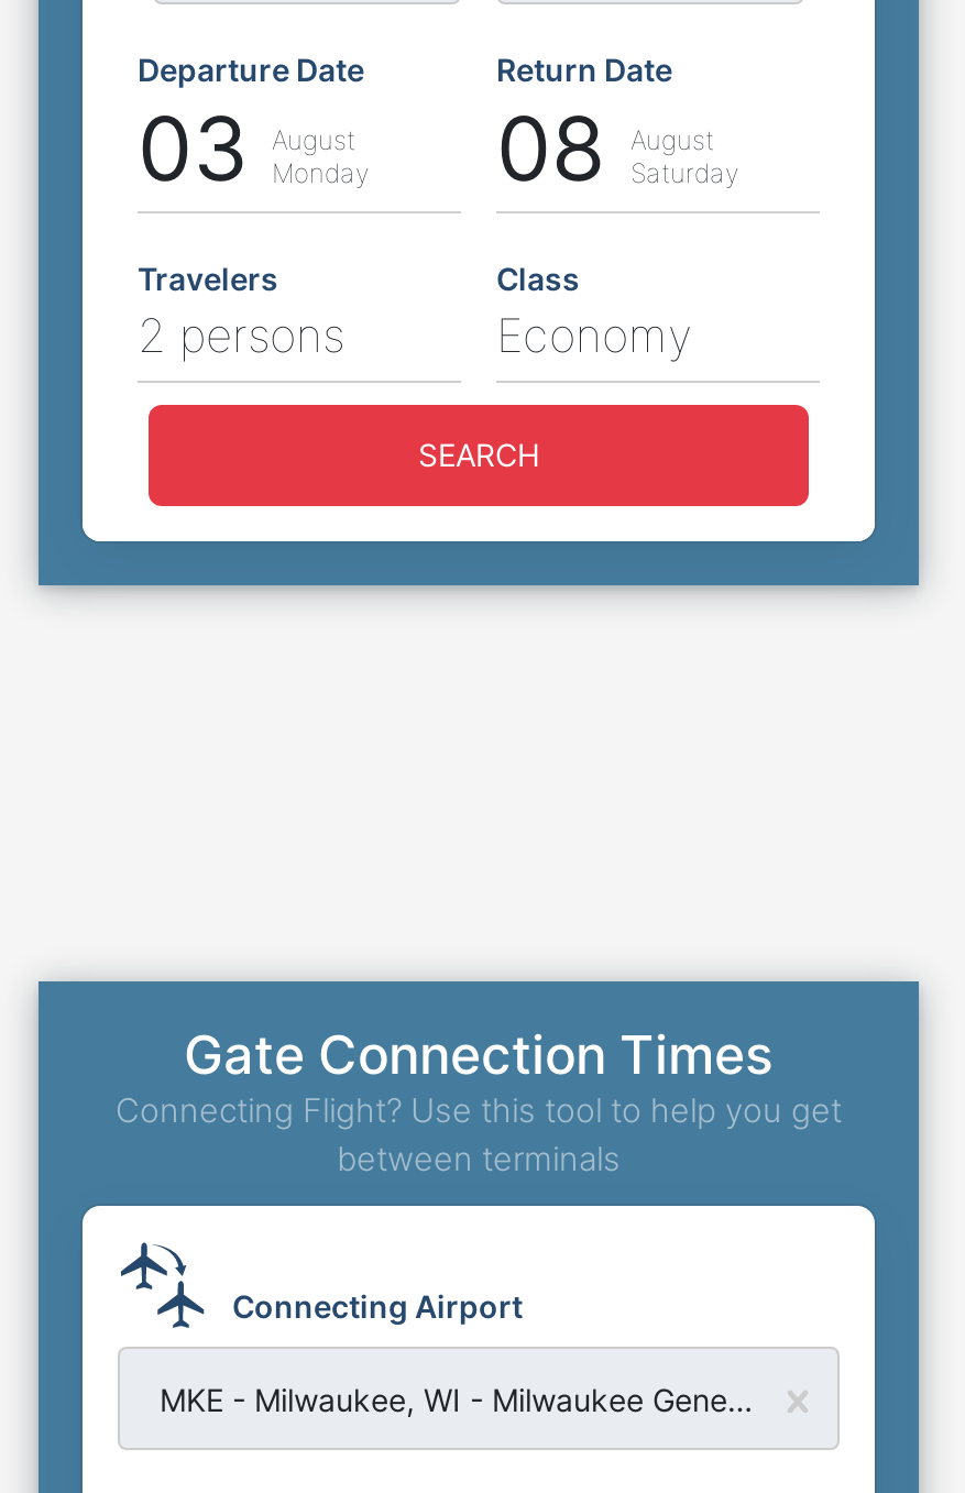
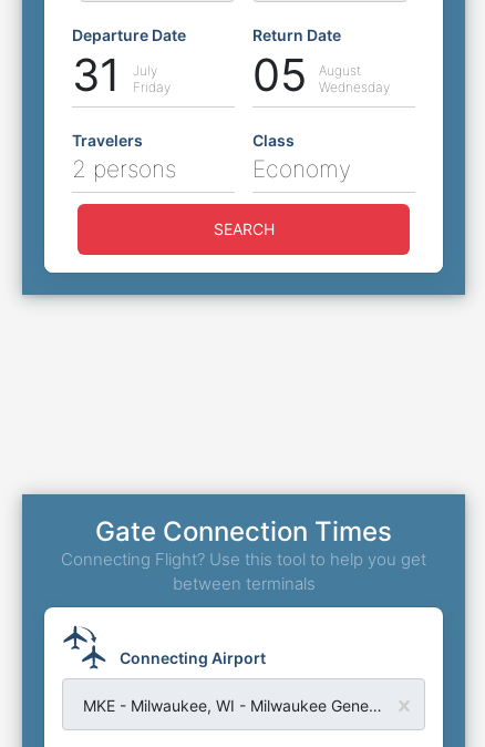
[138,94,369,202] 03 | August | Monday -> [72,48,171,102] 31 | July | Friday
[496,94,606,202] 08 -> [252,48,307,102] 05
[630,156,738,189] Saturday -> [319,79,390,95] Wednesday

